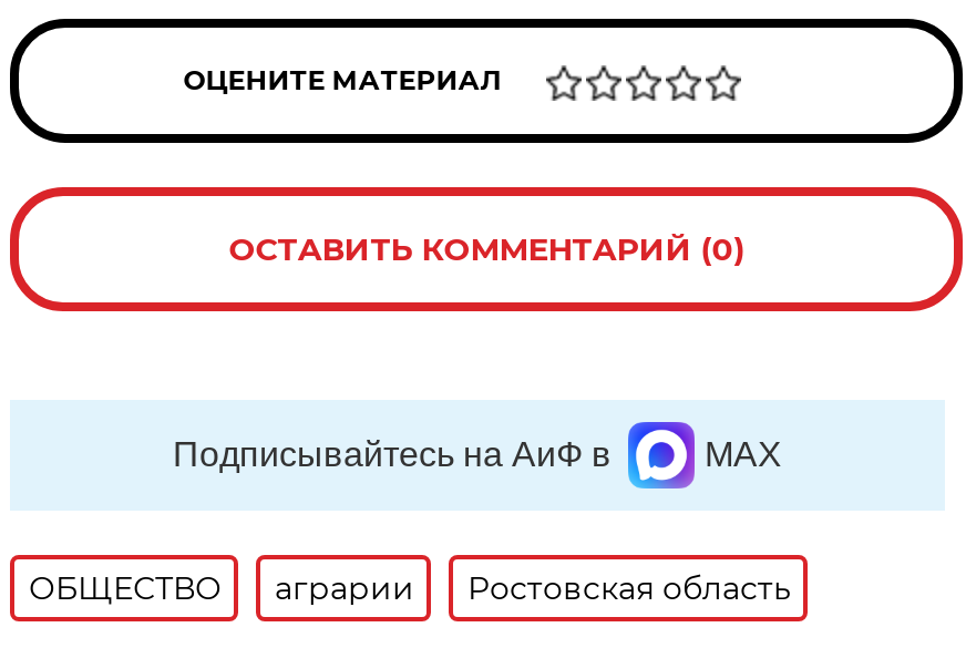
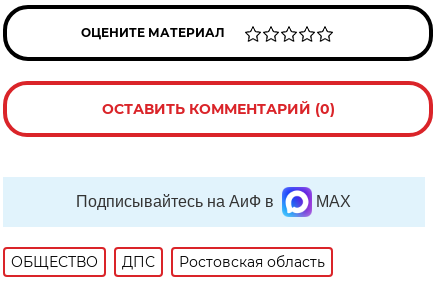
[275,568,414,608] аграрии -> [122,253,155,271] ДПС

